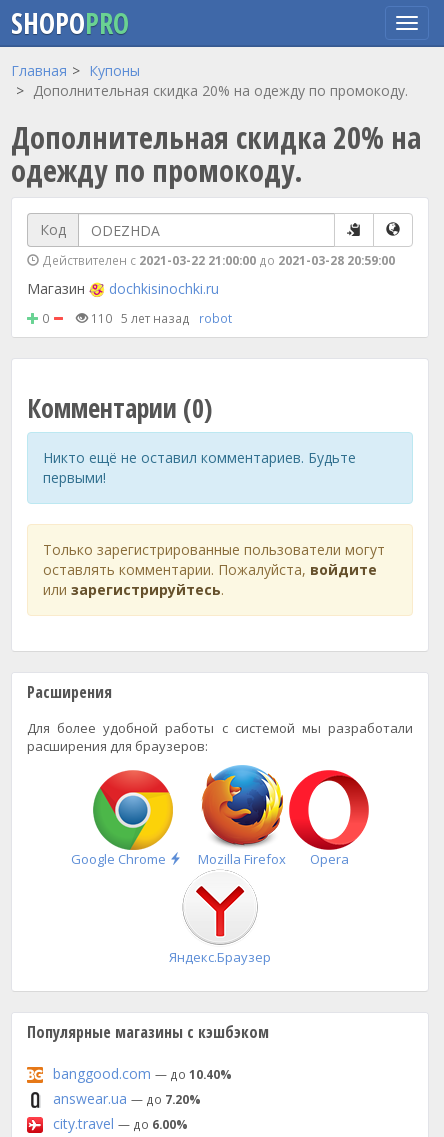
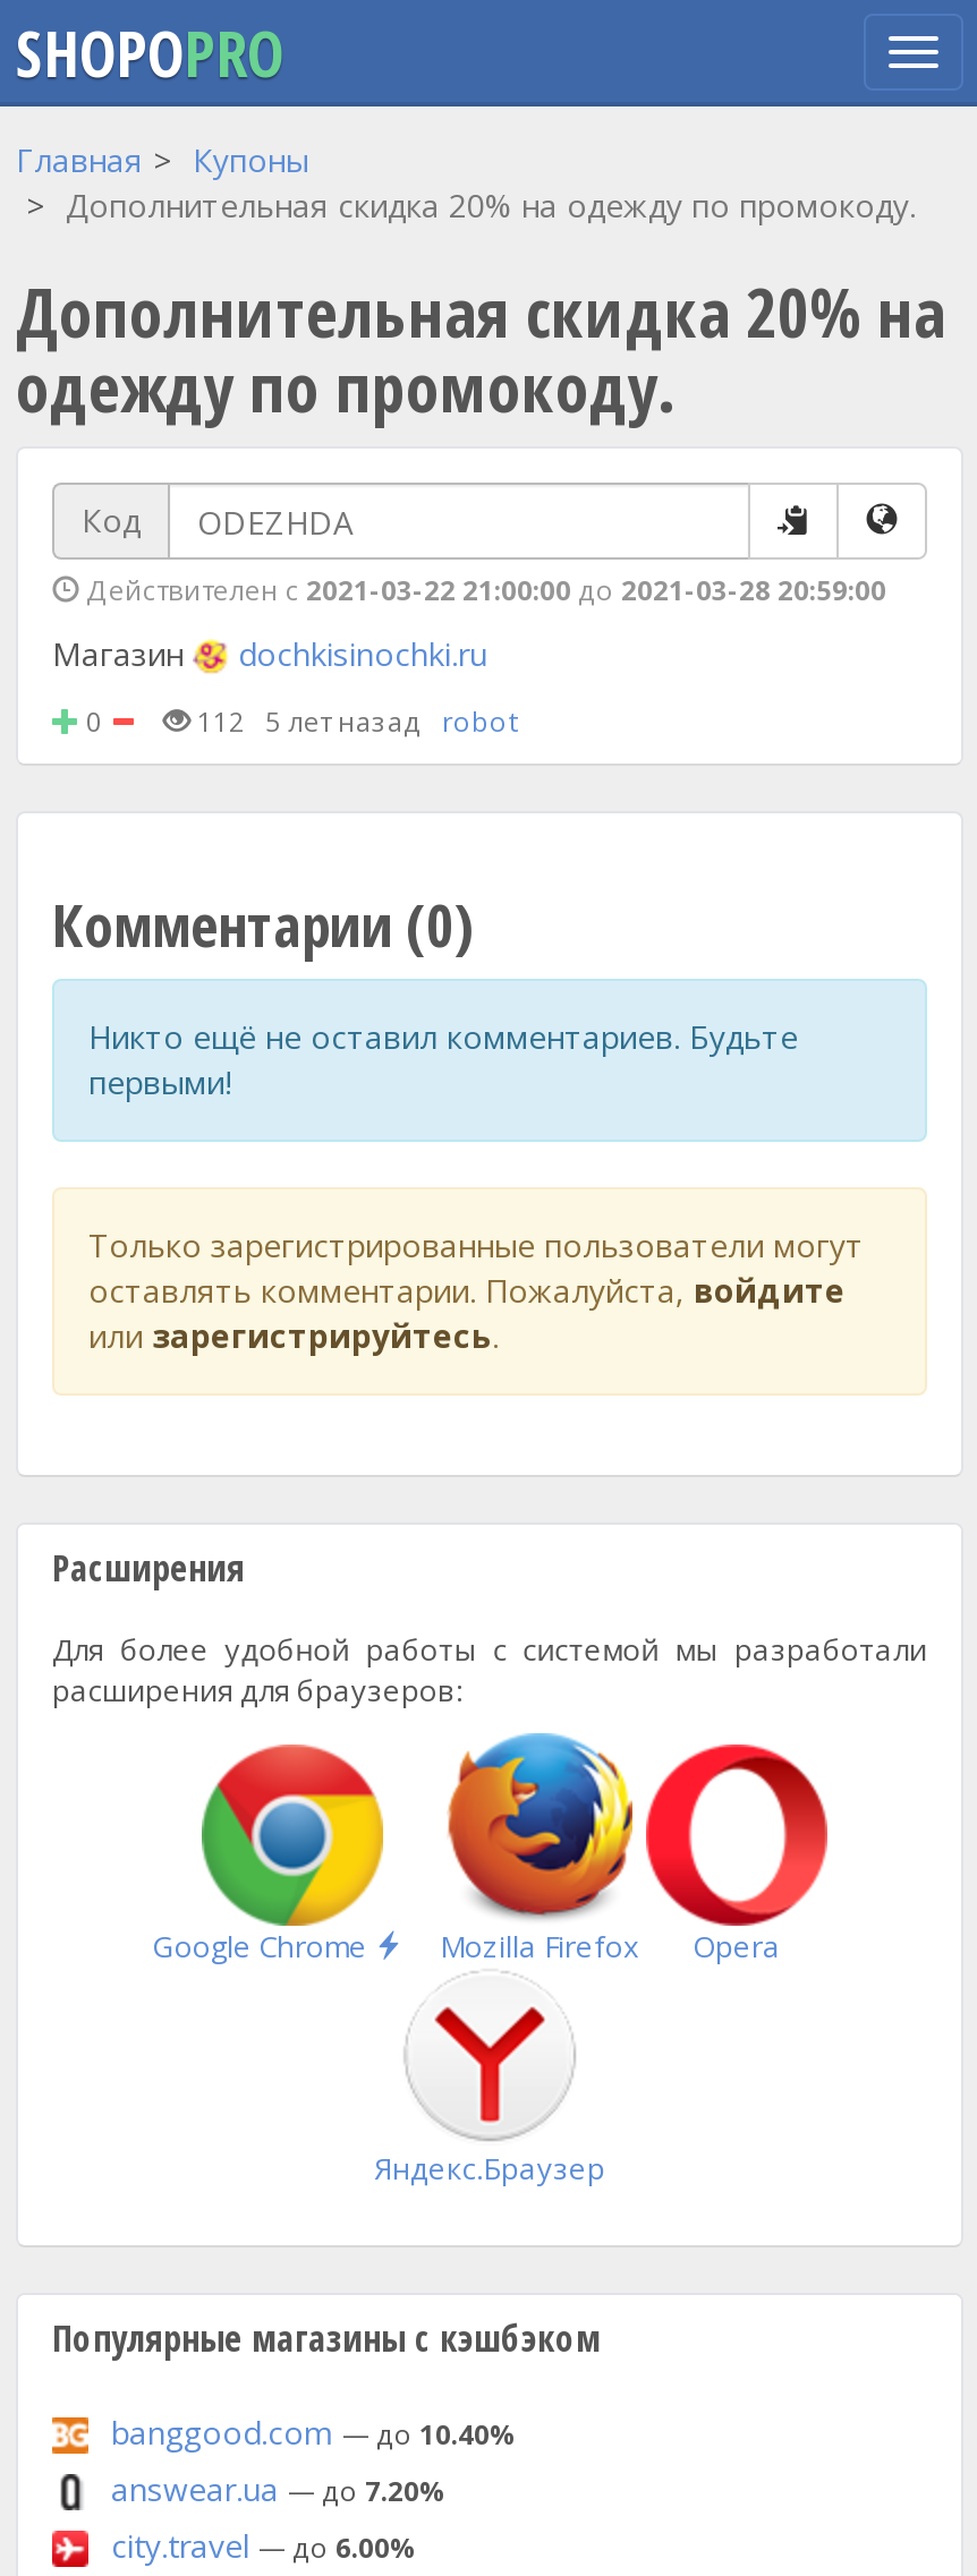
[88,310,232,326] 110 5 лет назад robot -> [190,702,517,739] 112 5 лет назад robot

